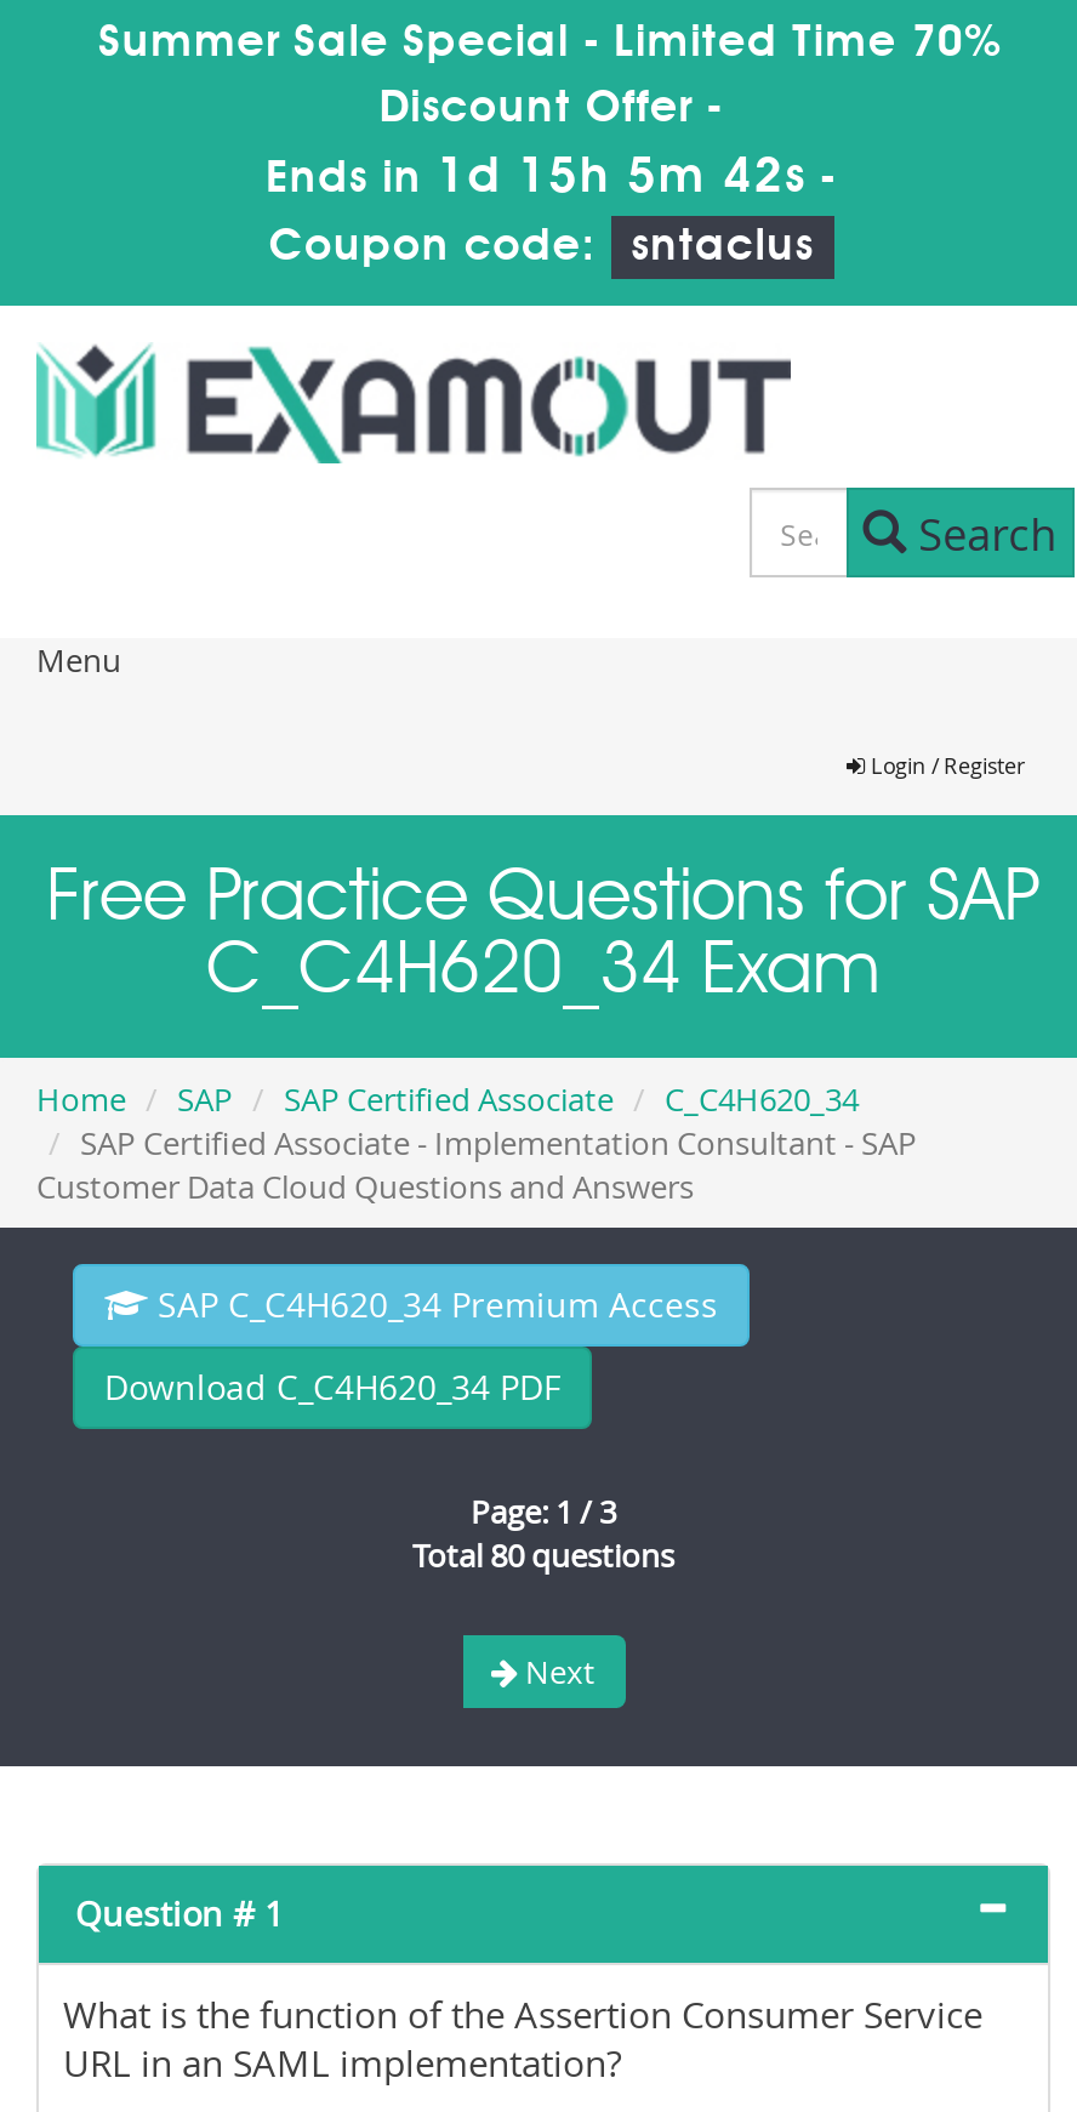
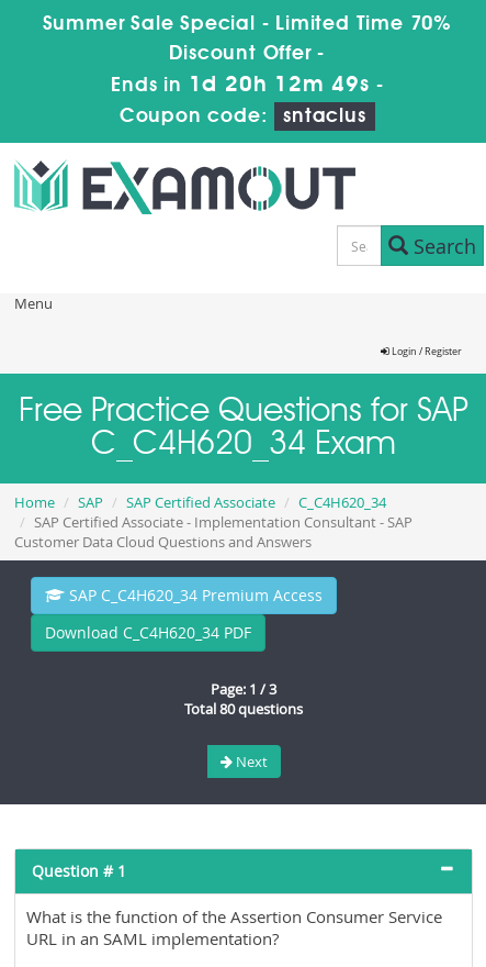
[266,155,837,204] Ends in 1d 15h 5m 42s - -> [111,75,383,97] Ends in 1d 20h 12m 49s -

